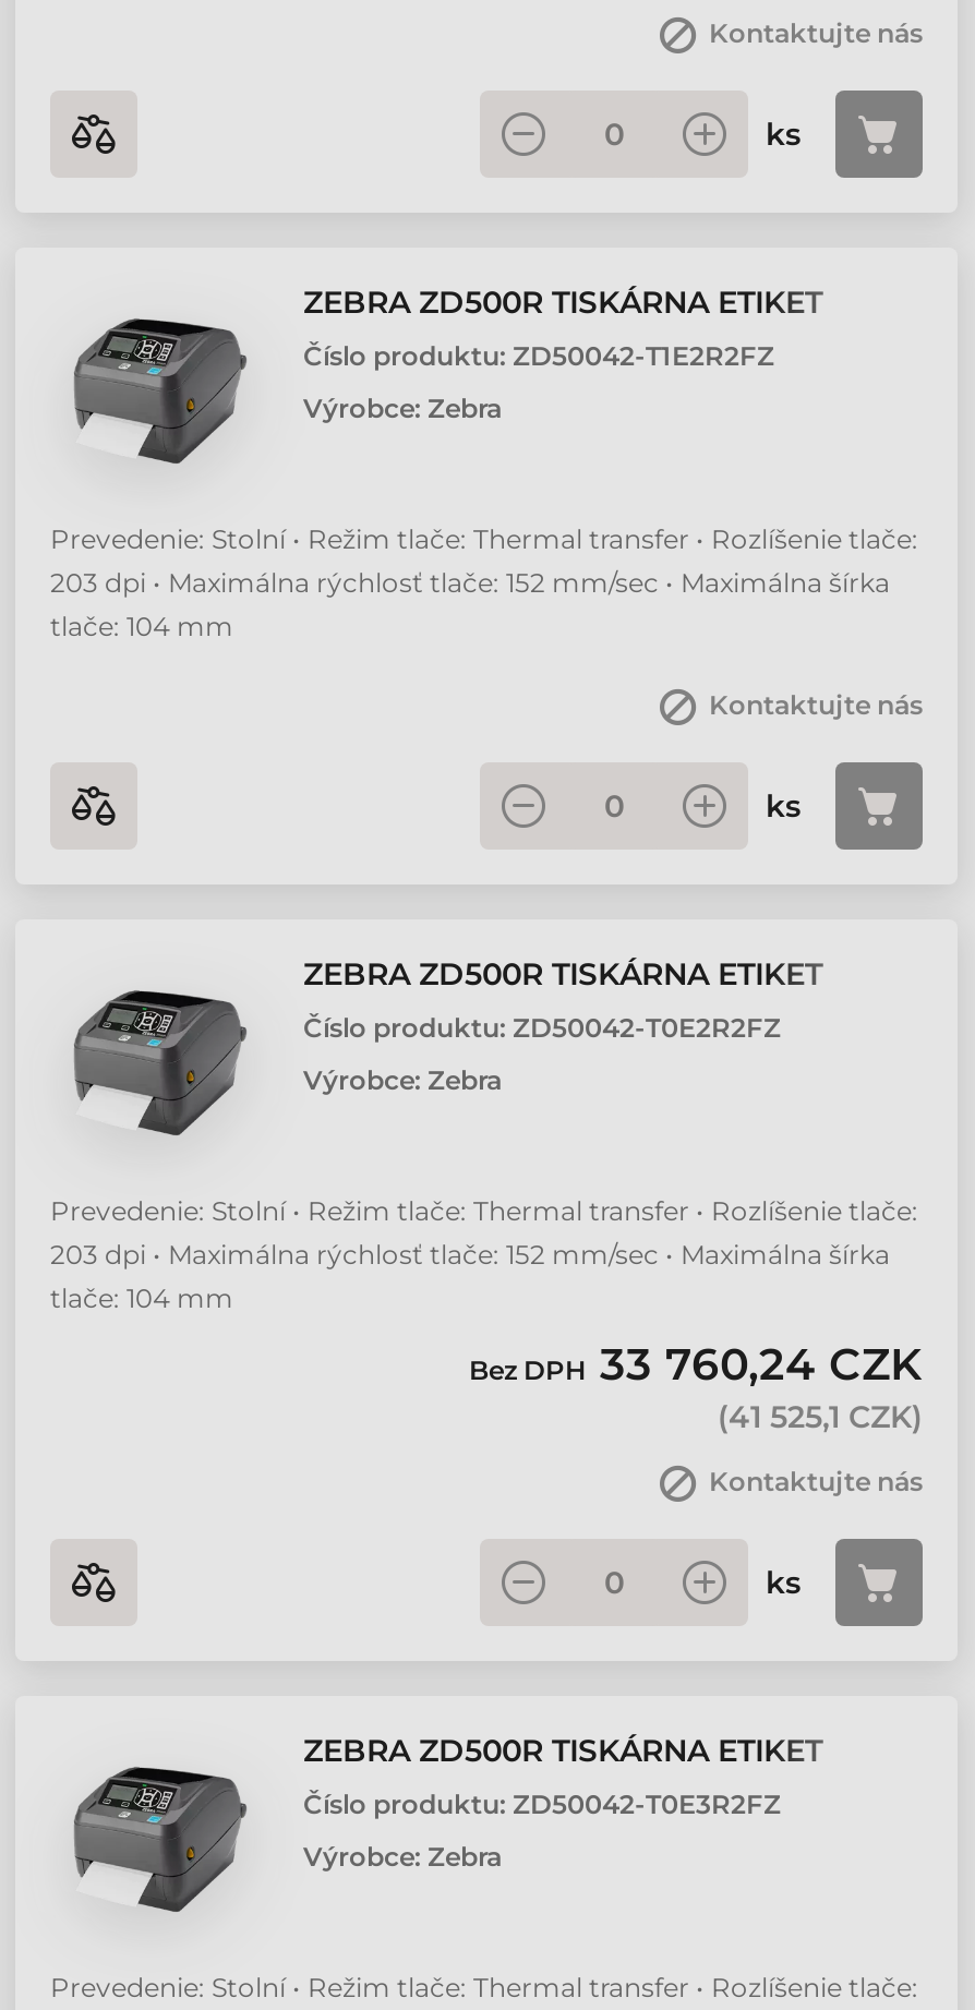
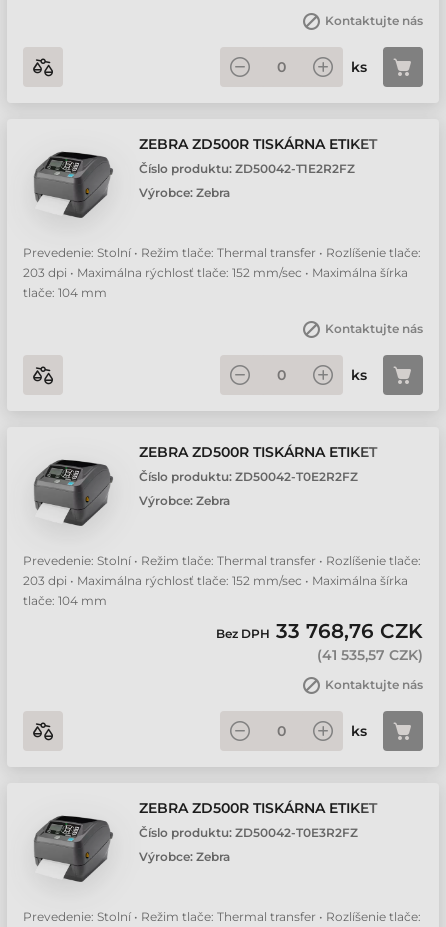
[469,1338,923,1391] Bez DPH 33 760,24 CZK -> [216,619,423,643] Bez DPH 33 768,76 CZK
[718,1397,923,1436] (41 525,1 CZK) -> [317,646,423,664] (41 535,57 CZK)

